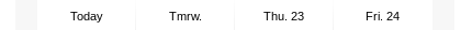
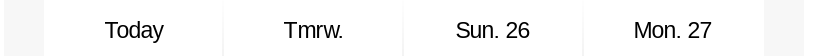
[263,10,304,22] Thu. 23 -> [455,18,529,42] Sun. 26
[365,10,399,22] Fri. 24 -> [634,18,712,42] Mon. 27

